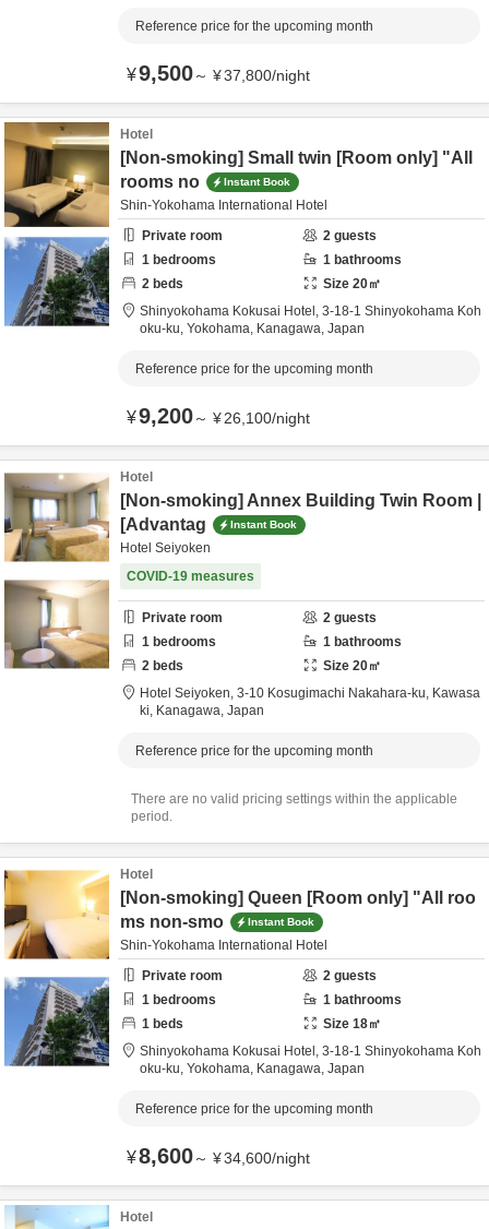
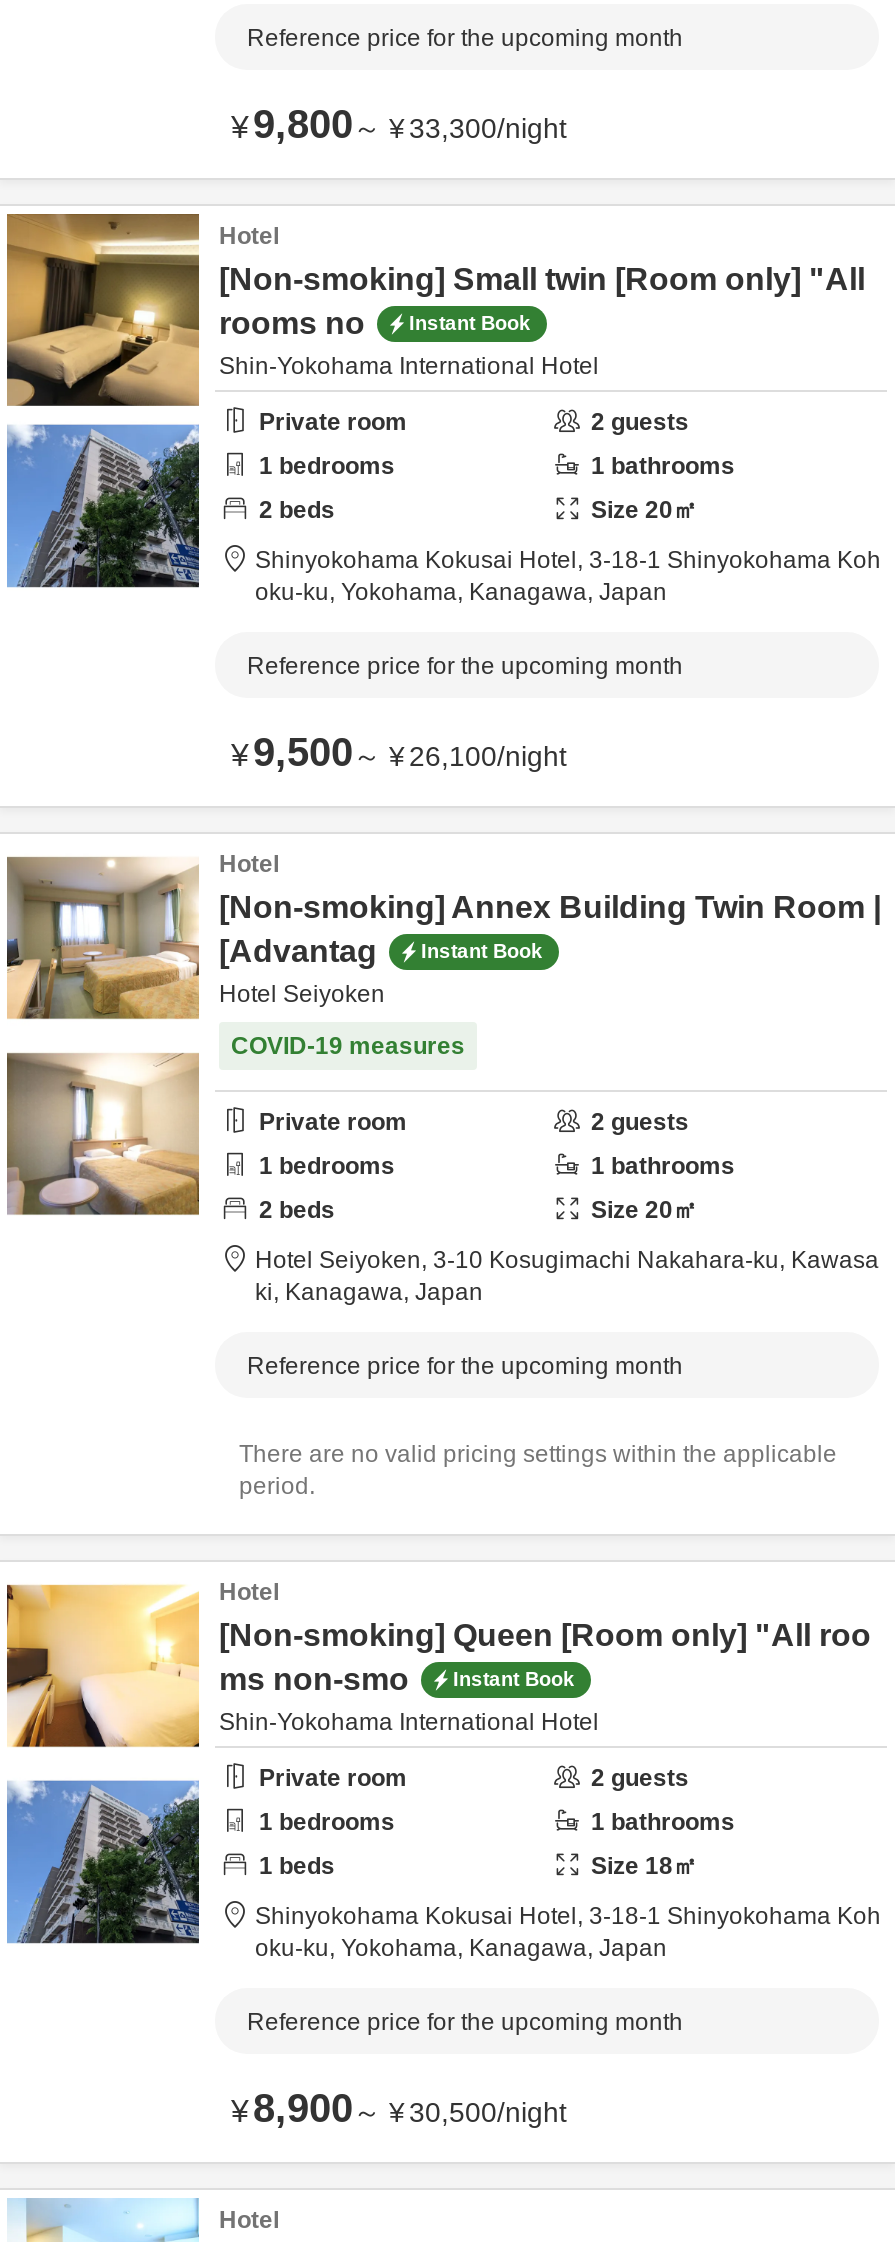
[127,61,310,85] ¥ 9,500～¥ 37,800/night -> [231,102,567,146] ¥ 9,800～¥ 33,300/night
[127,404,310,428] ¥ 9,200～¥ 26,100/night -> [231,730,567,774] ¥ 9,500～¥ 26,100/night
[127,1144,310,1168] ¥ 8,600～¥ 34,600/night -> [231,2086,567,2130] ¥ 8,900～¥ 30,500/night

